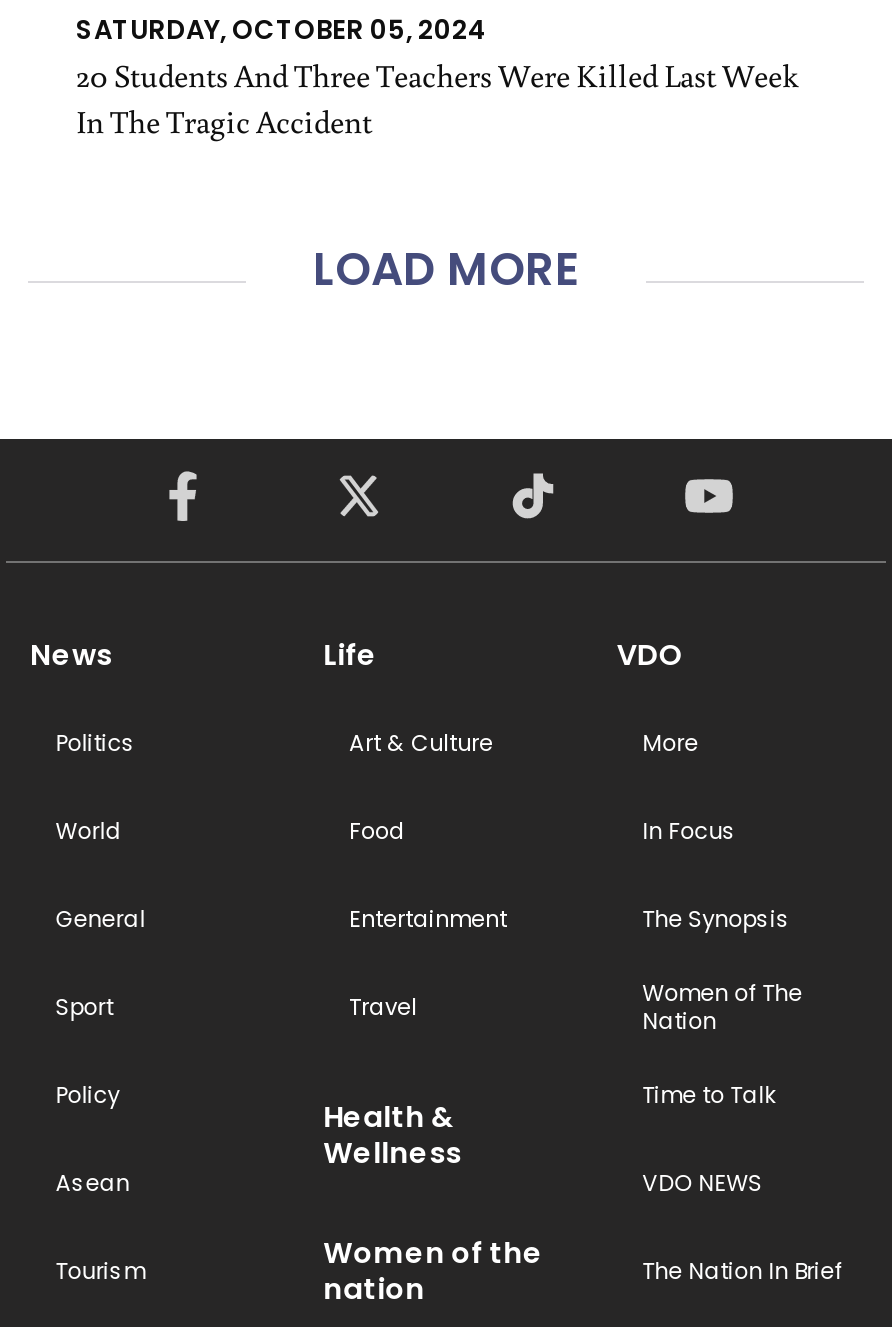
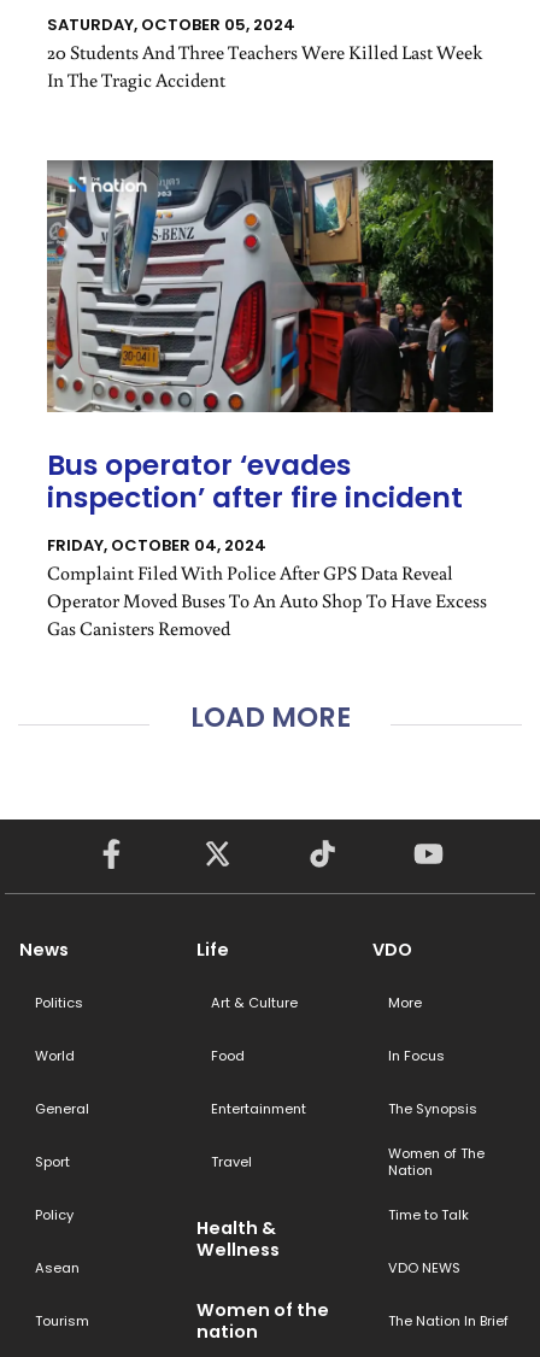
none -> [46,159,494,640] [image] | Bus operator ‘evades | inspection’ after fire incident | FRIDAY, OCTOBER 04, 2024 | Complaint Filed With Police After GPS Data Reveal | Operator Moved Buses To An Auto Shop To Have Excess | Gas Canisters Removed

